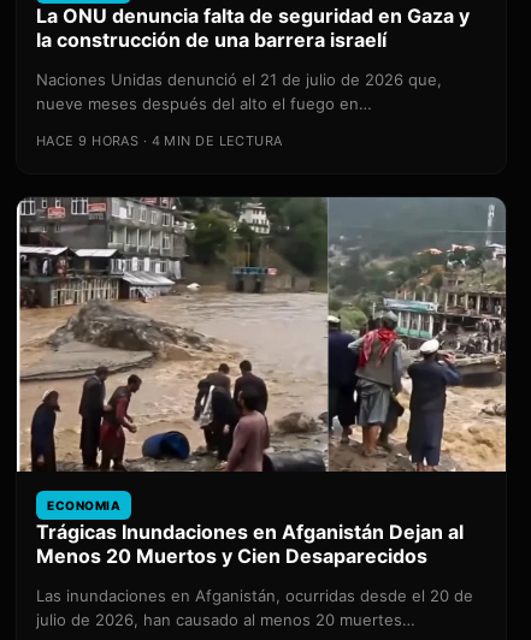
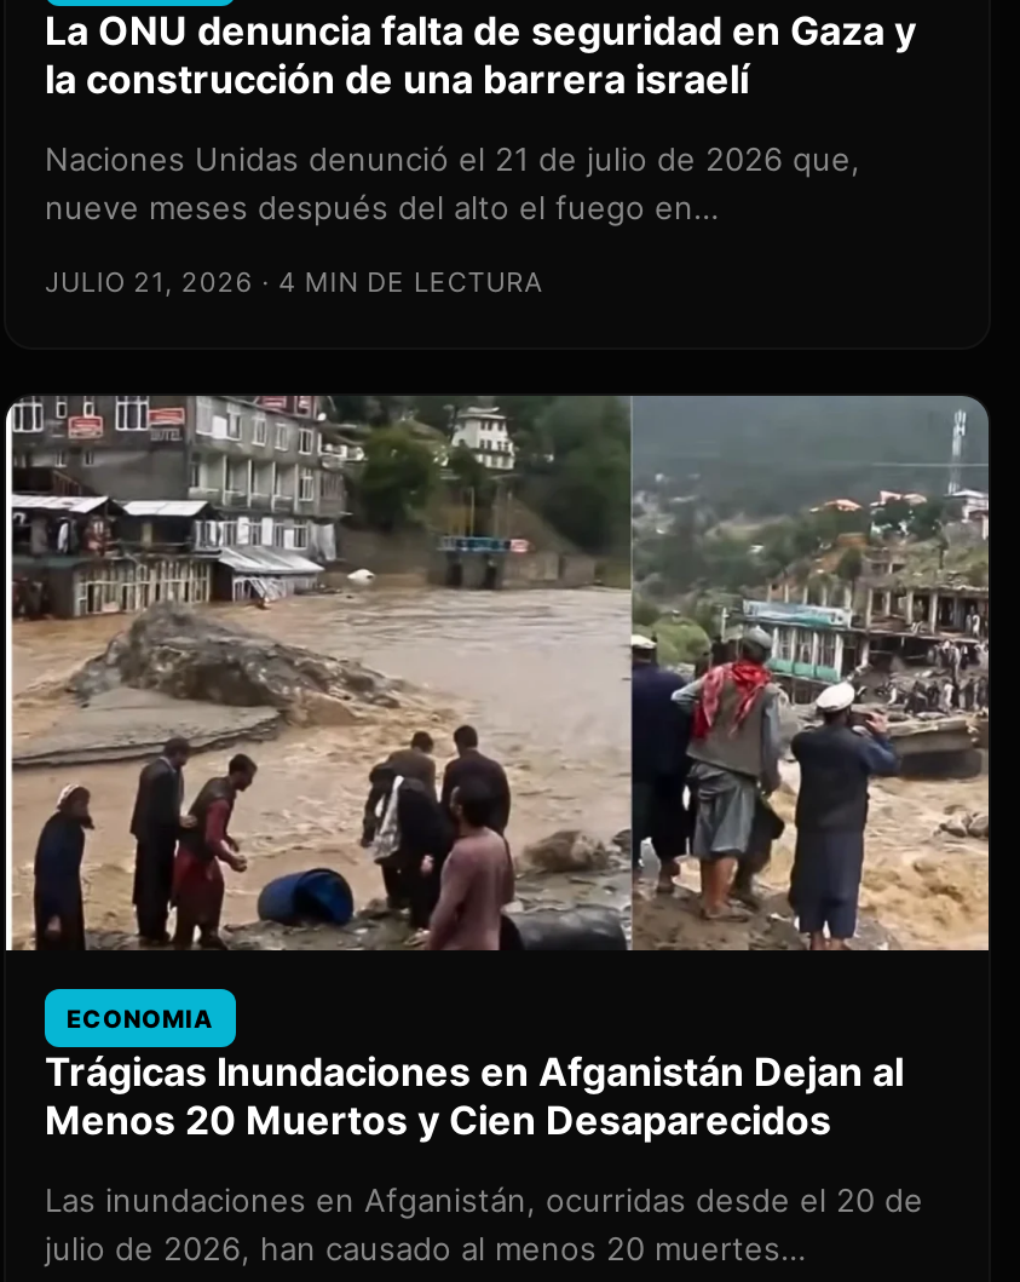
[36,132,282,149] HACE 9 HORAS · 4 MIN DE LECTURA -> [45,266,542,300] JULIO 21, 2026 · 4 MIN DE LECTURA

